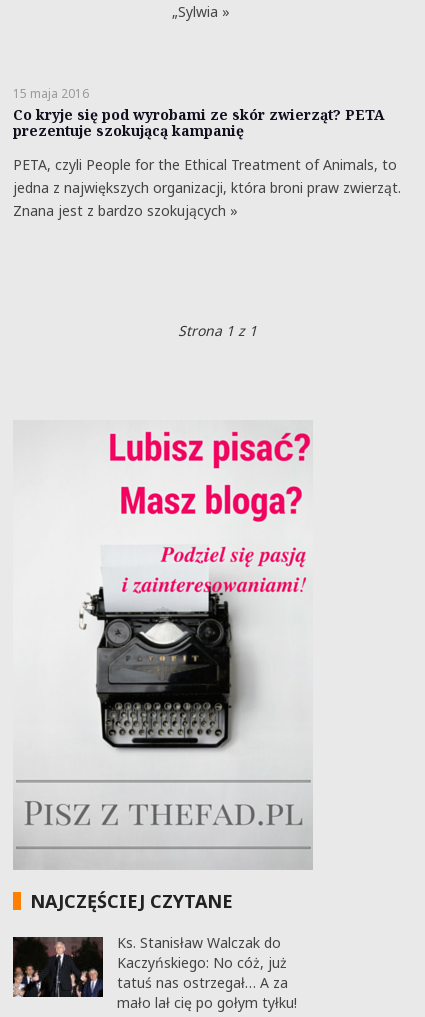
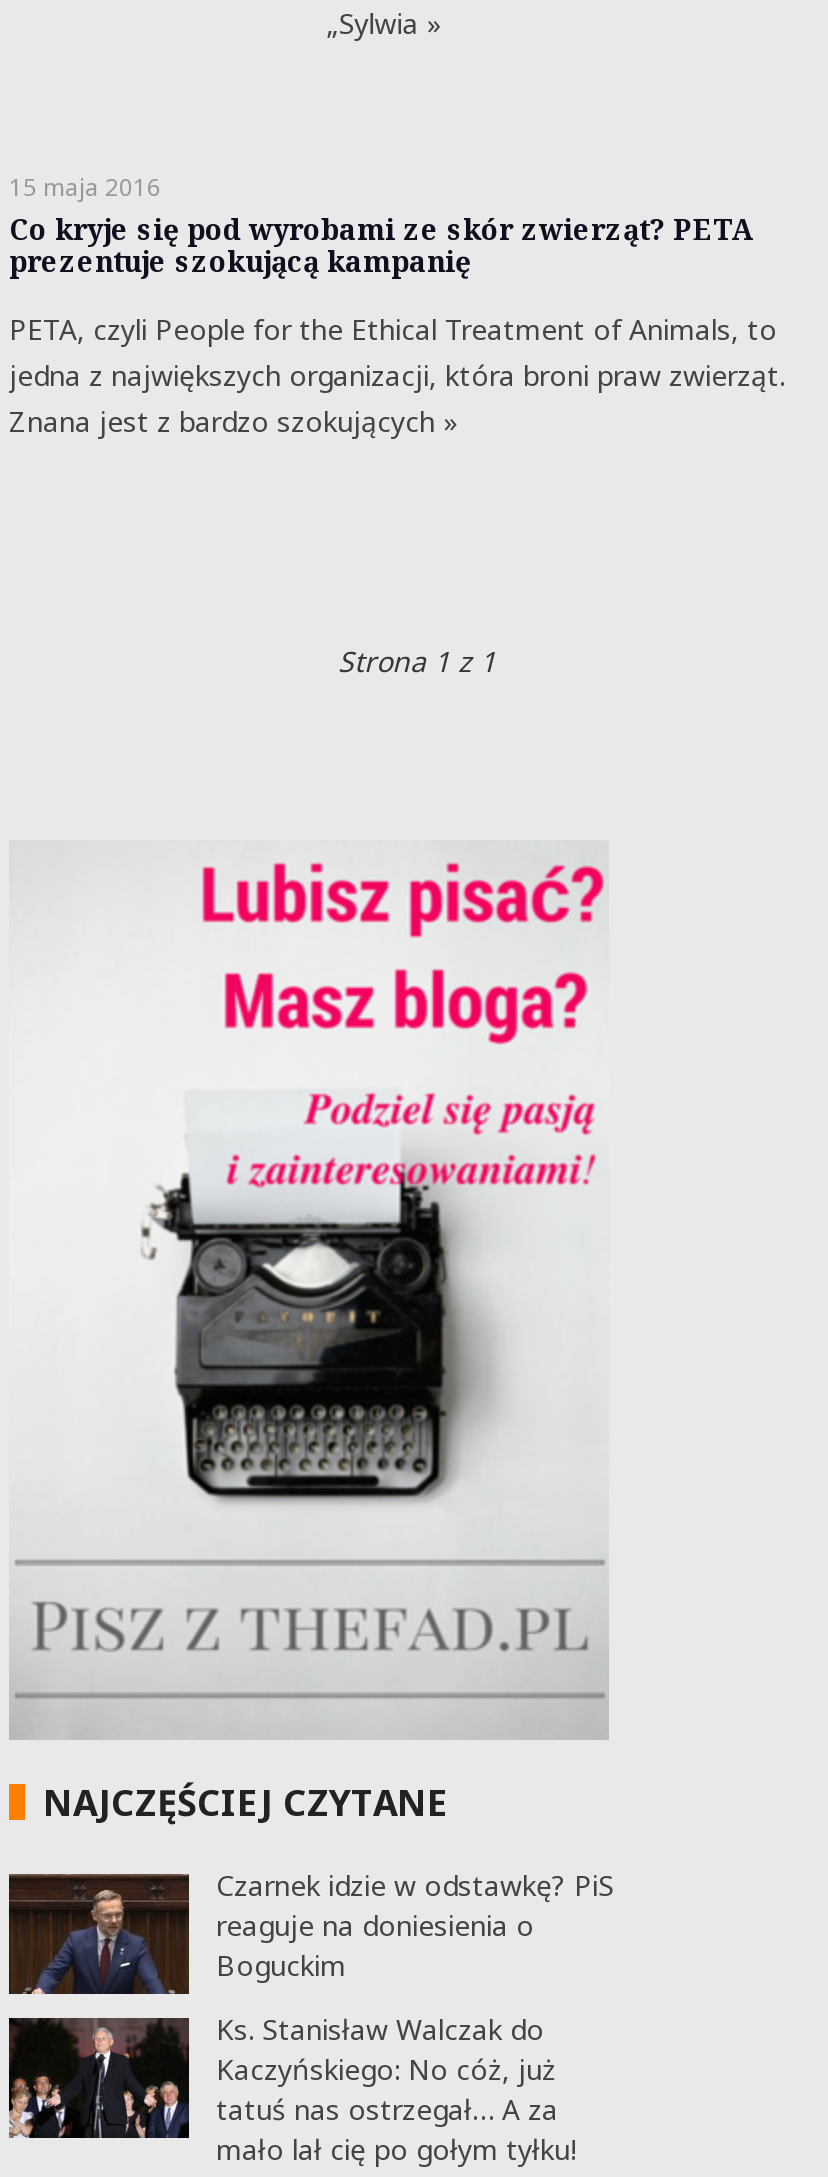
none -> [9,1865,614,1996] [image] | Czarnek idzie w odstawkę? PiS | reaguje na doniesienia o | Boguckim

